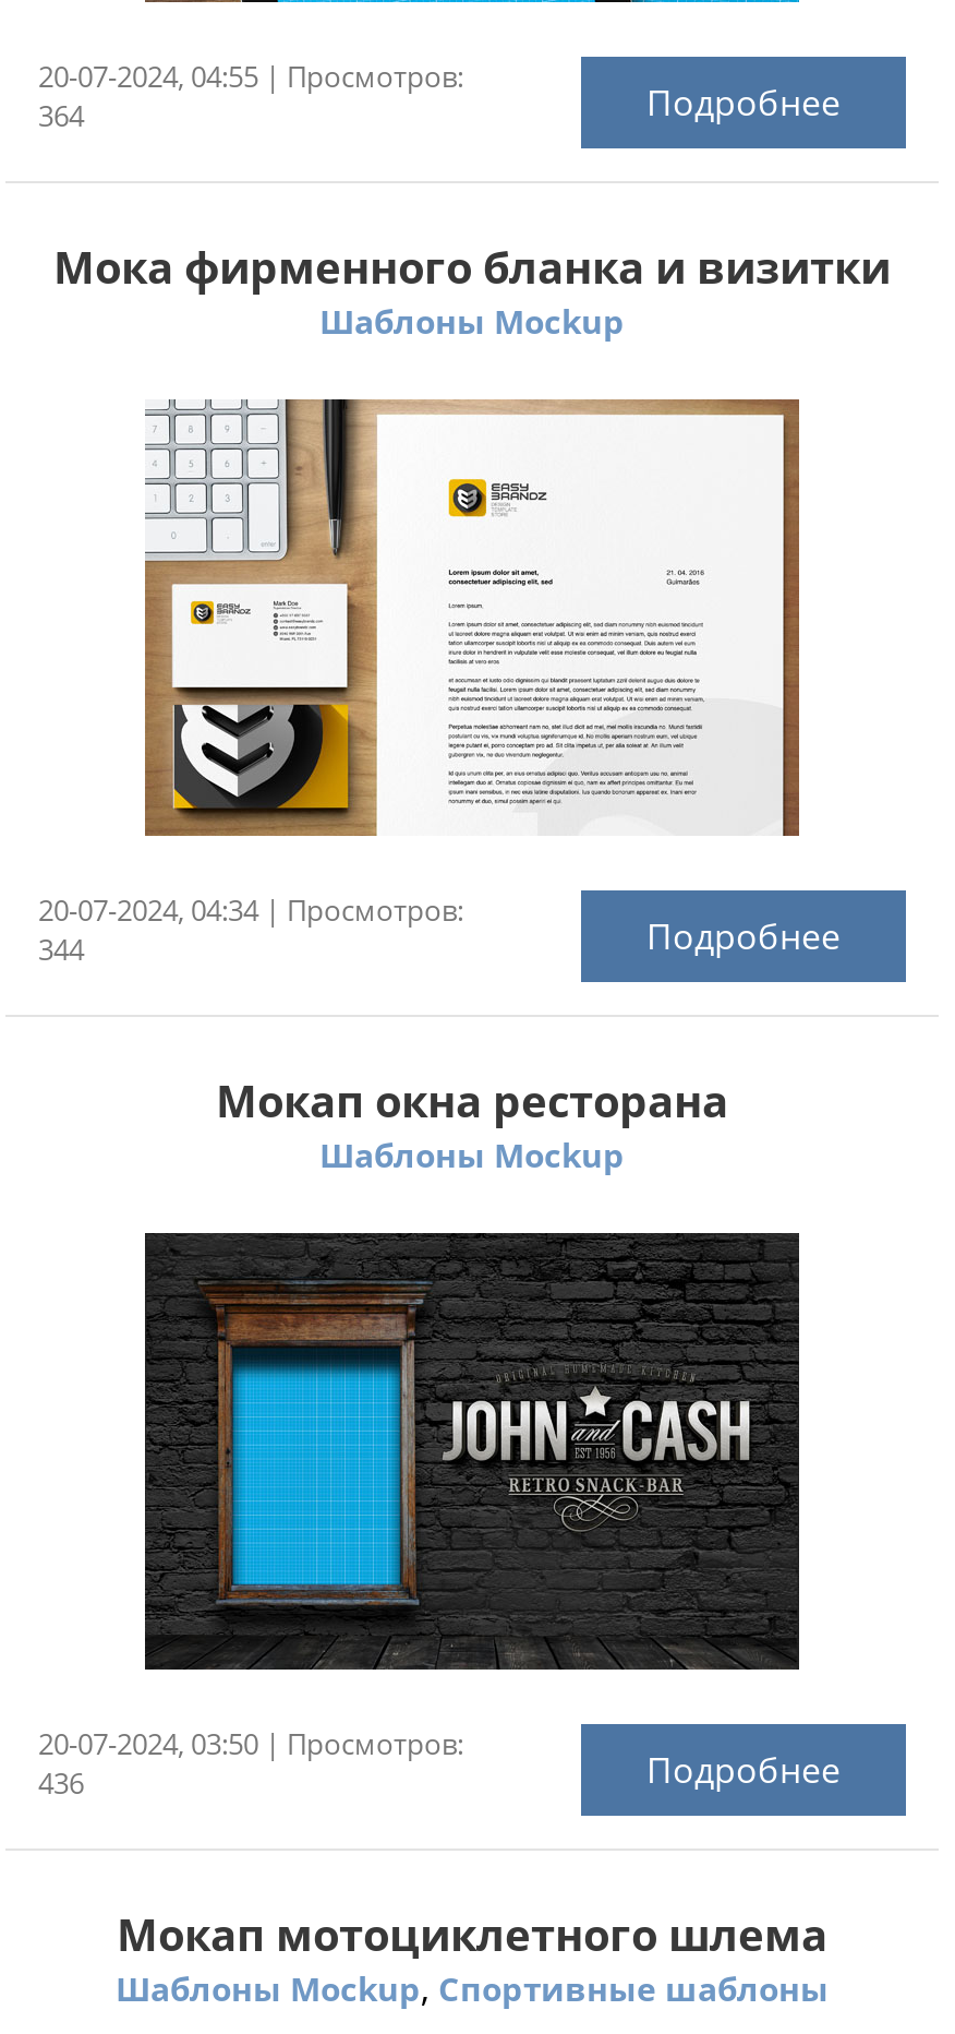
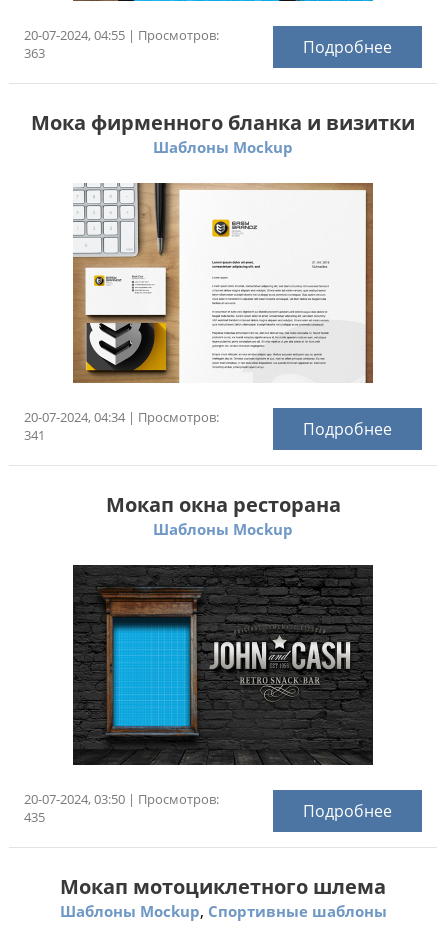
[38,96,84,136] 364 -> [24,44,45,62] 363
[38,930,84,969] 344 -> [24,426,45,444] 341
[38,1764,84,1803] 436 -> [24,808,45,826] 435

